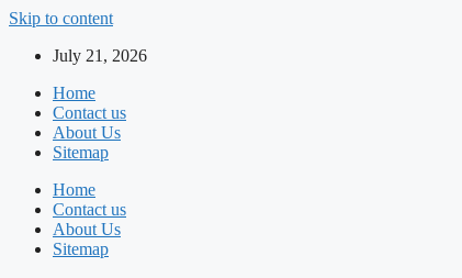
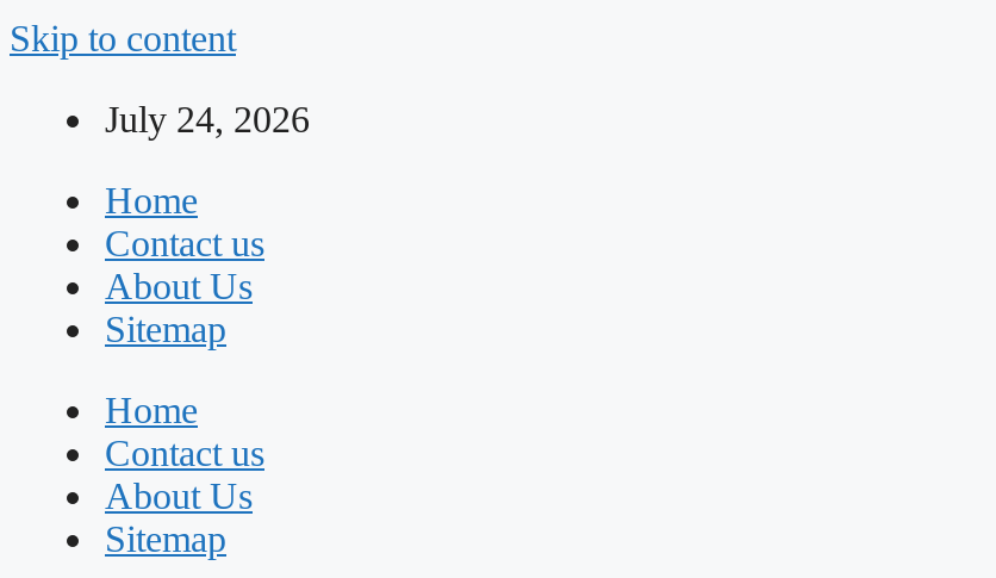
[53,46,147,65] July 21, 2026 -> [105,99,310,139] July 24, 2026

